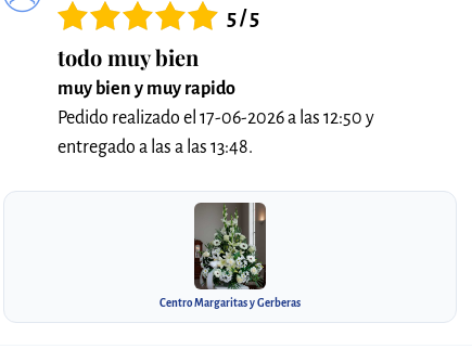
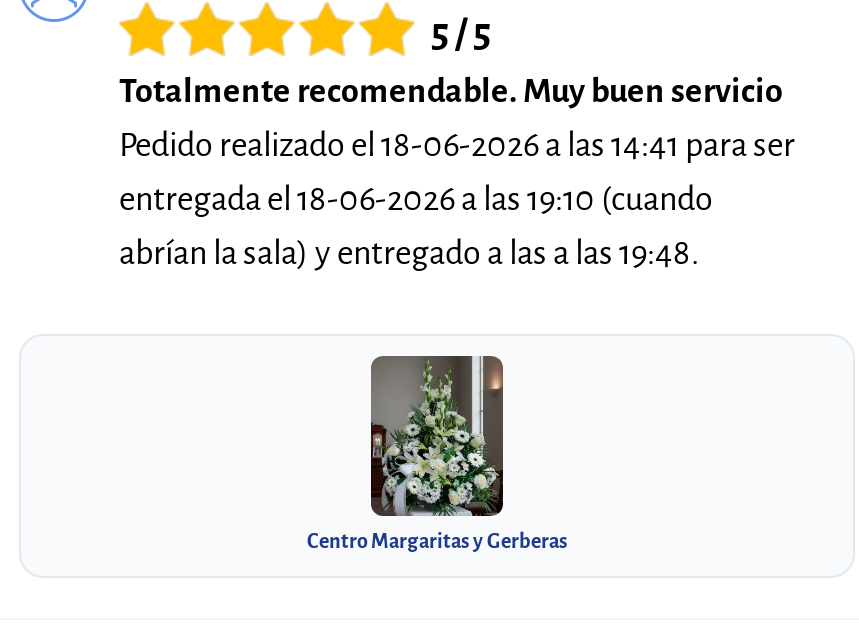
[58,42,374,157] todo muy bien | muy bien y muy rapido | Pedido realizado el 17-06-2026 a las 12:50 y | entregado a las a las 13:48. -> [119,74,795,272] Totalmente recomendable. Muy buen servicio | Pedido realizado el 18-06-2026 a las 14:41 para ser | entregada el 18-06-2026 a las 19:10 (cuando | abrían la sala) y entregado a las a las 19:48.

